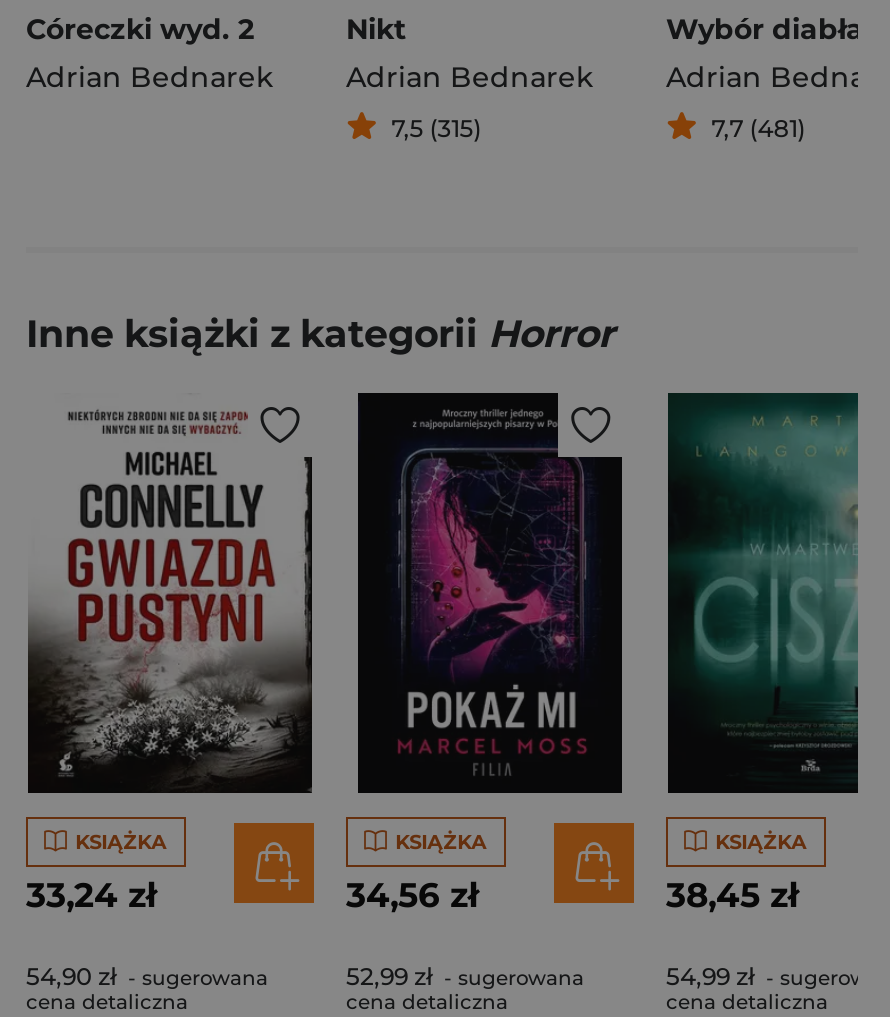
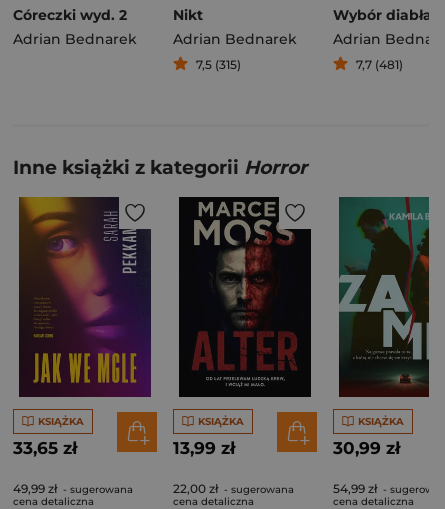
[26,393,314,915] [image] | 33,24 zł -> [13,196,156,458] [image] | 33,65 zł
[666,391,860,915] [image] | 38,45 zł -> [333,196,430,458] [image] | 30,99 zł
[384,403,594,771] [image] -> [191,200,298,387] [image]
[346,875,478,915] 34,56 zł -> [173,438,235,458] 13,99 zł
[26,961,268,991] 54,90 zł - sugerowana -> [13,481,133,496] 49,99 zł - sugerowana
[346,961,584,991] 52,99 zł - sugerowana -> [173,481,294,496] 22,00 zł - sugerowana

